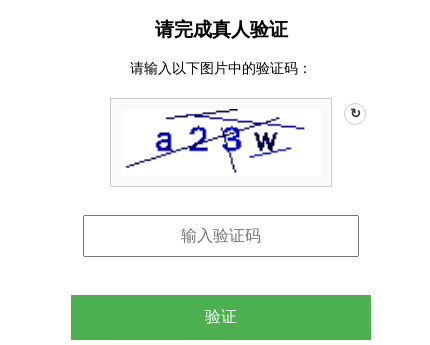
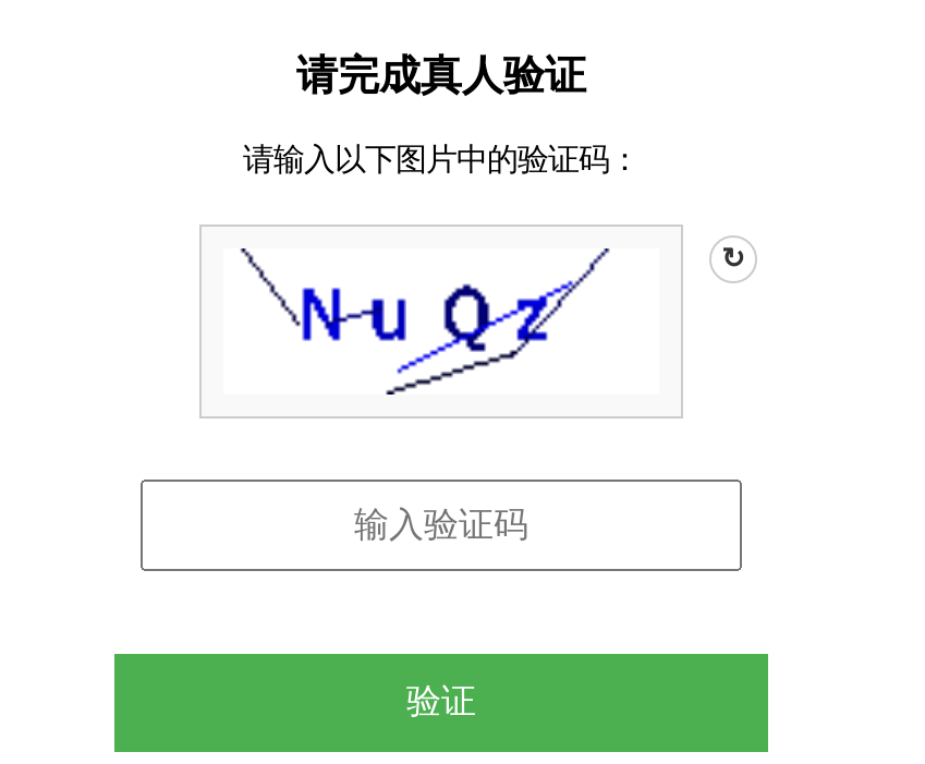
[125,108,306,176] [image] -> [234,246,622,397] [image]

